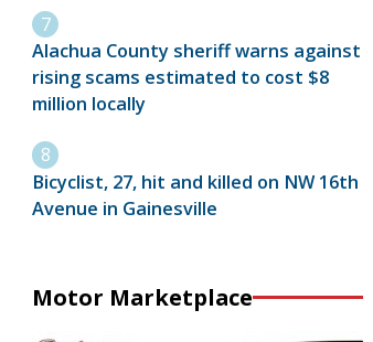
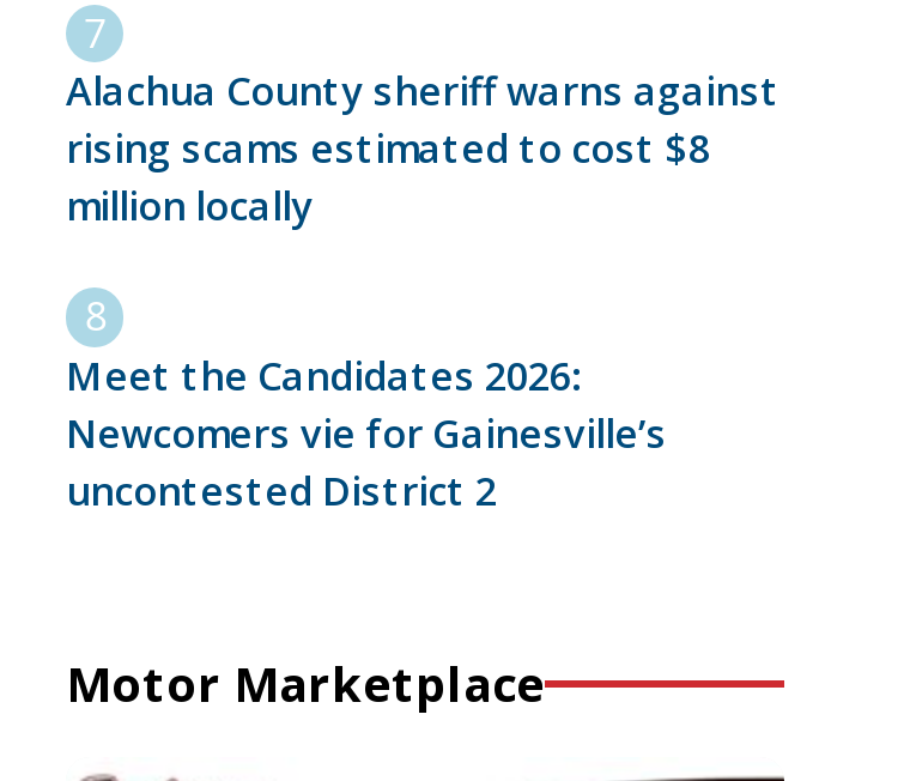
[32,169,359,220] Bicyclist, 27, hit and killed on NW 16th | Avenue in Gainesville -> [66,349,667,517] Meet the Candidates 2026: | Newcomers vie for Gainesville’s | uncontested District 2

